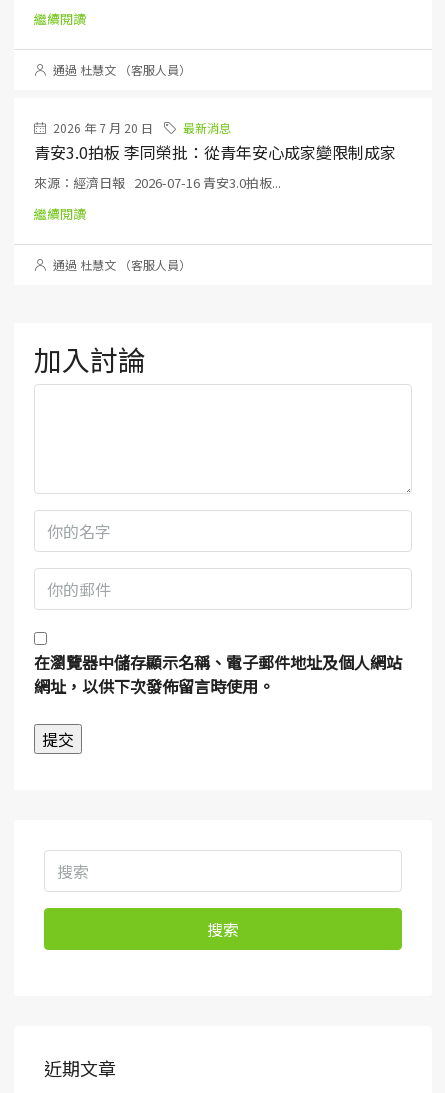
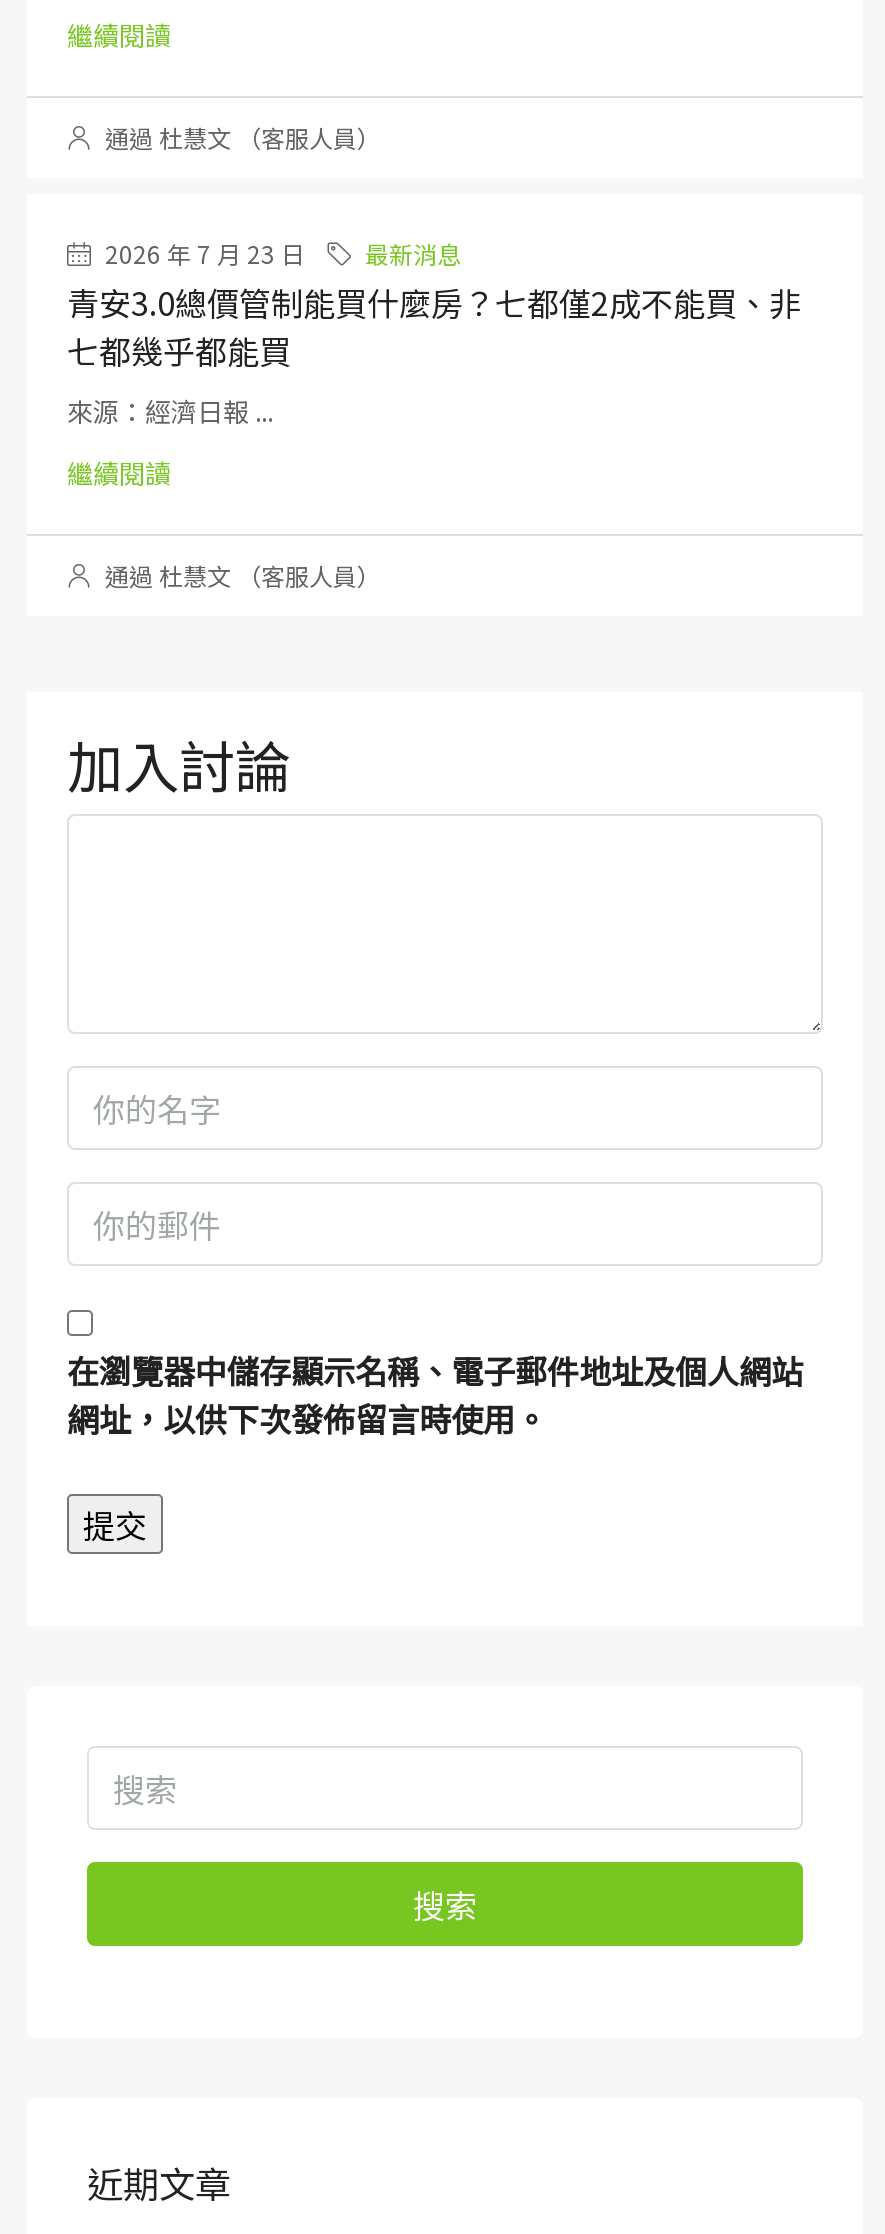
[50,119,231,136] 2026 年 7 月 20 日 最新消息 -> [99,236,461,270] 2026 年 7 月 23 日 最新消息
[34,140,396,192] 青安3.0拍板 李同榮批：從青年安心成家變限制成家 | 來源：經濟日報 2026-07-16 青安3.0拍板... -> [67,278,801,430] 青安3.0總價管制能買什麼房？七都僅2成不能買、非 | 七都幾乎都能買 | 來源：經濟日報 ...

